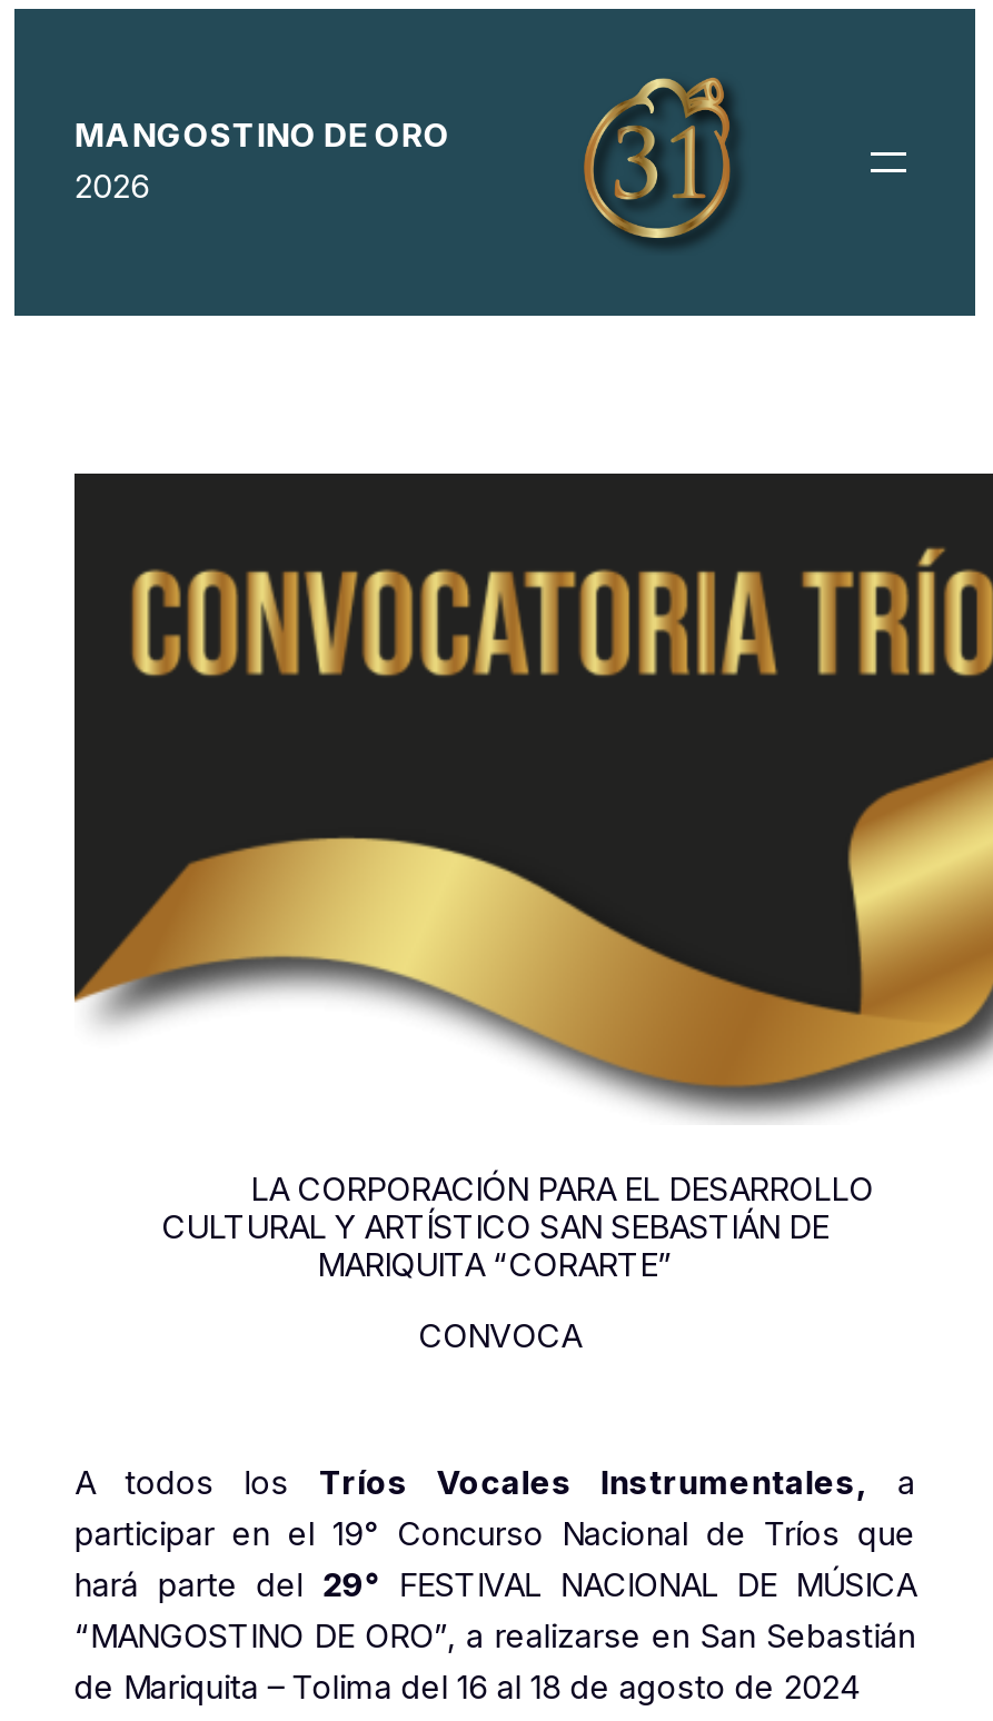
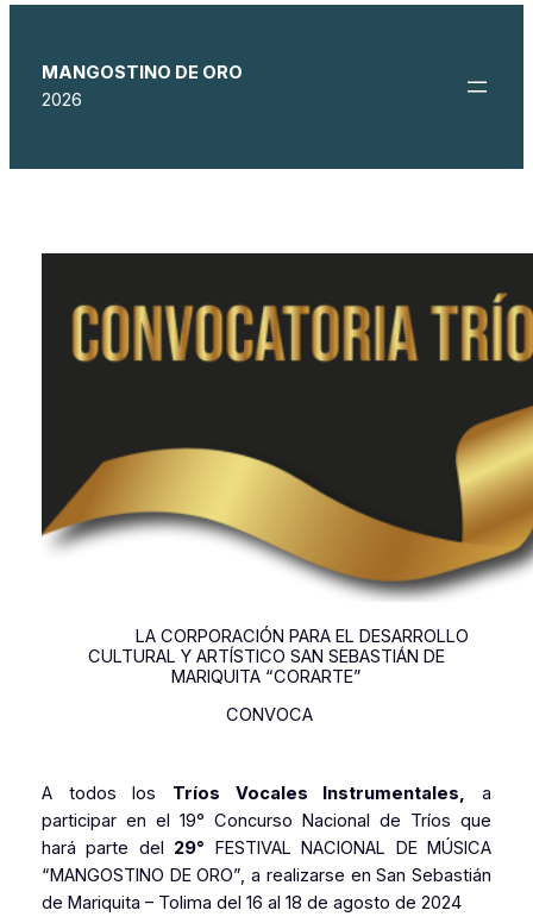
[582,76,737,247] [image] -> none

